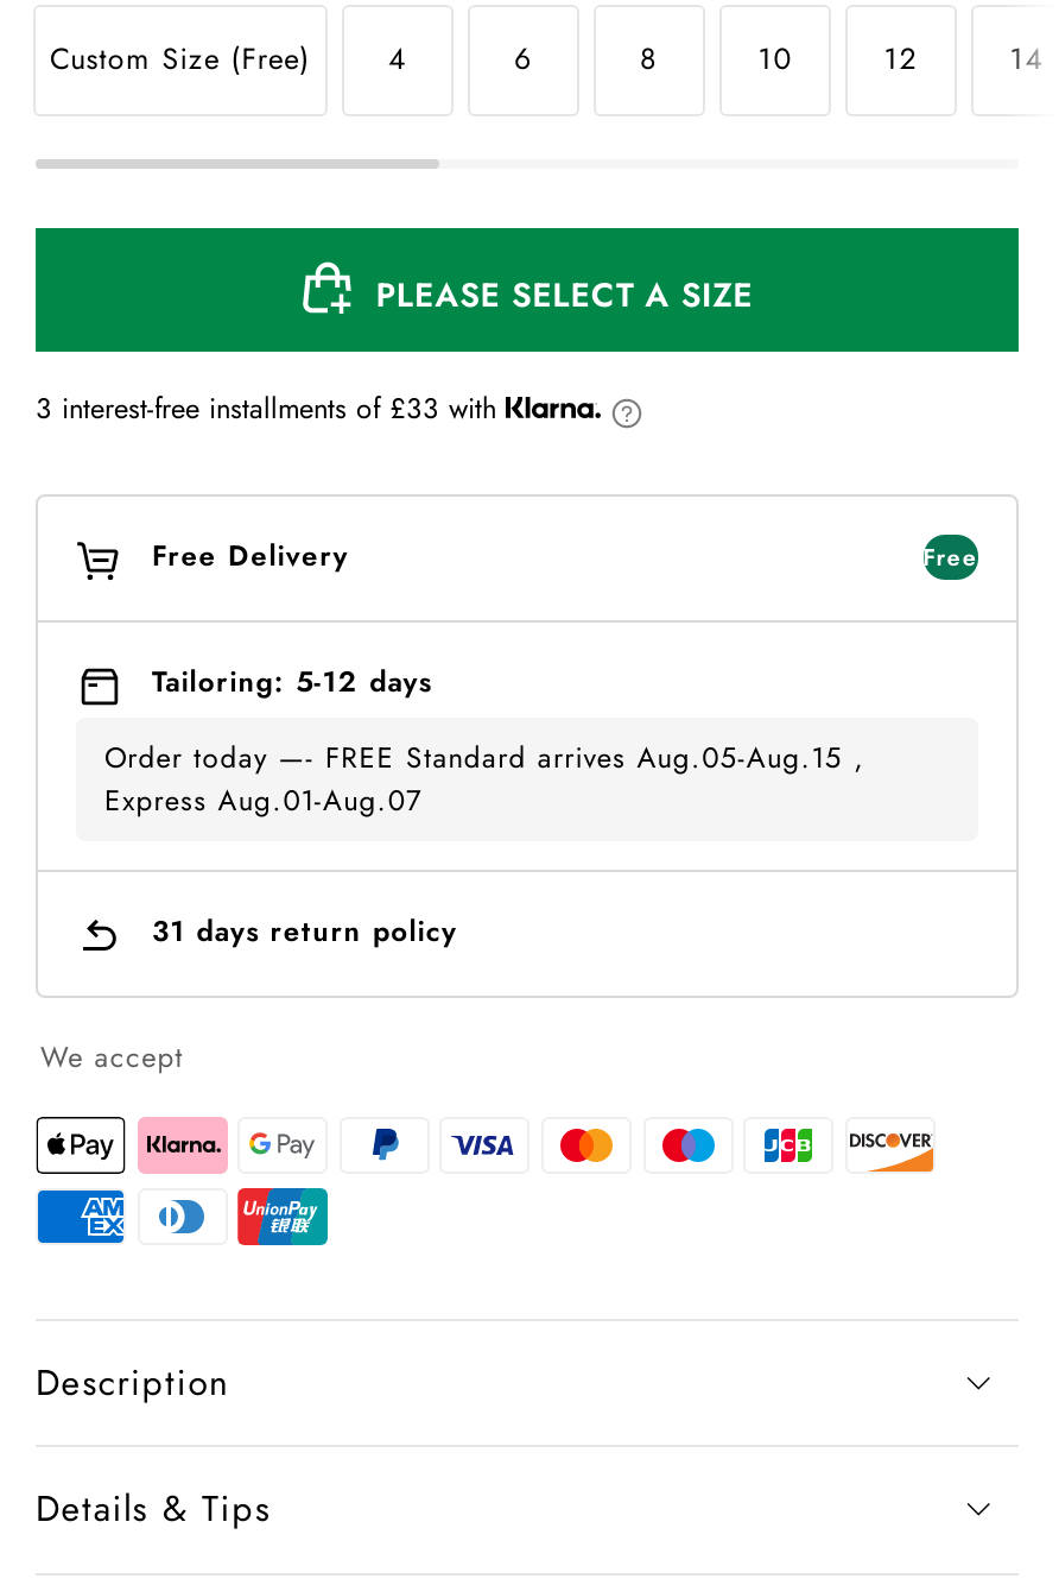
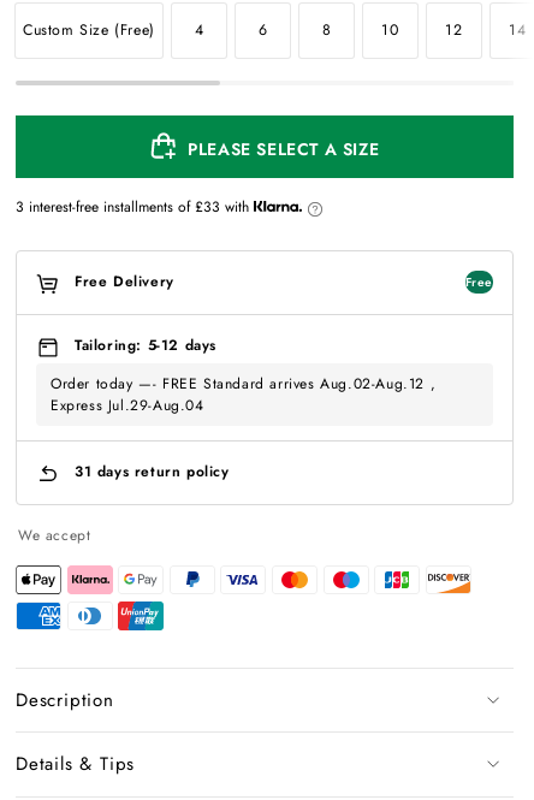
[104,737,865,779] Order today —- FREE Standard arrives Aug.05-Aug.15 , -> [51,373,436,395] Order today —- FREE Standard arrives Aug.02-Aug.12 ,
[104,779,422,822] Express Aug.01-Aug.07 -> [51,395,204,416] Express Jul.29-Aug.04

